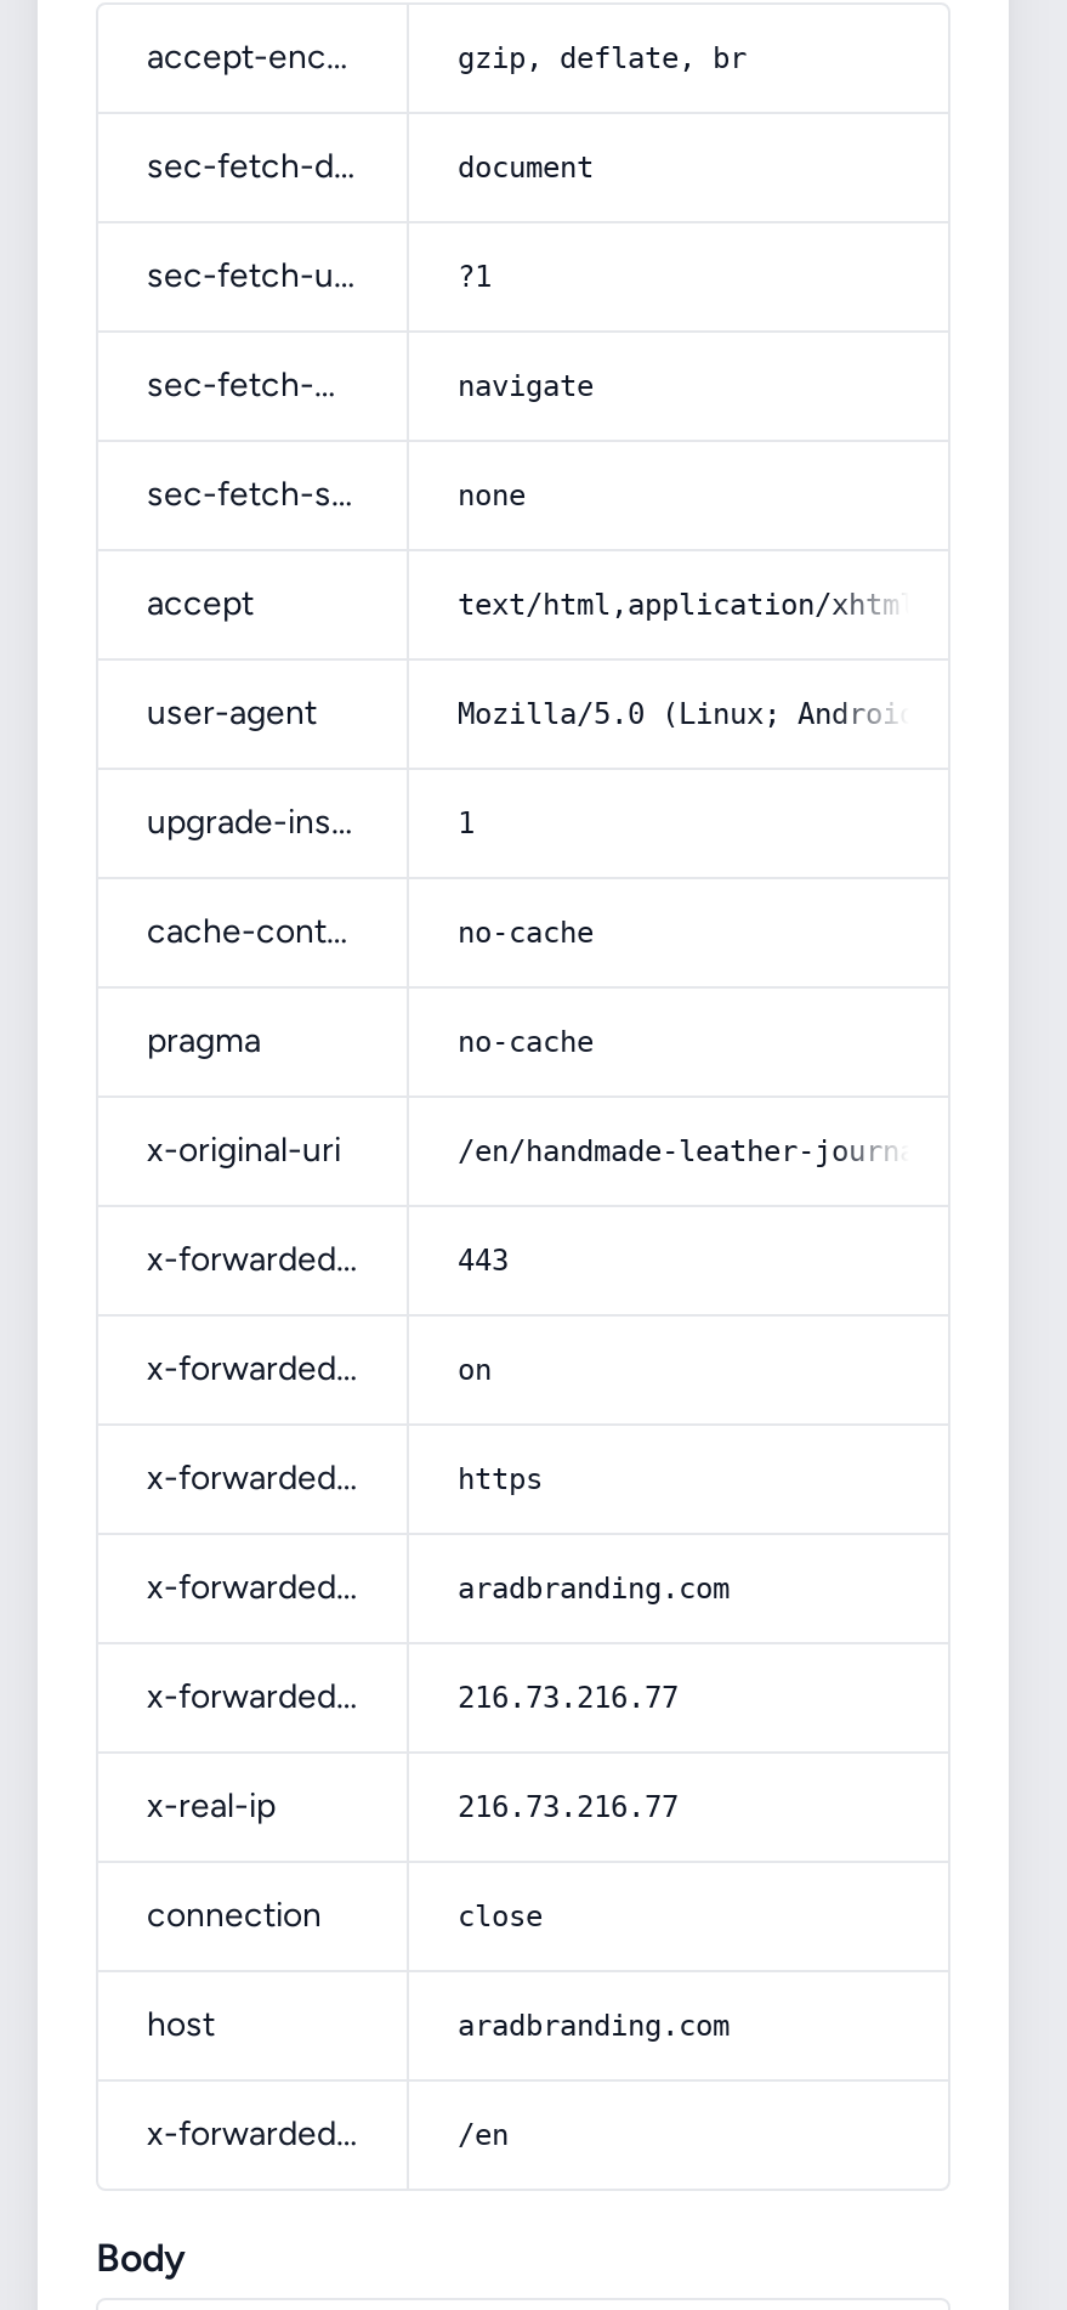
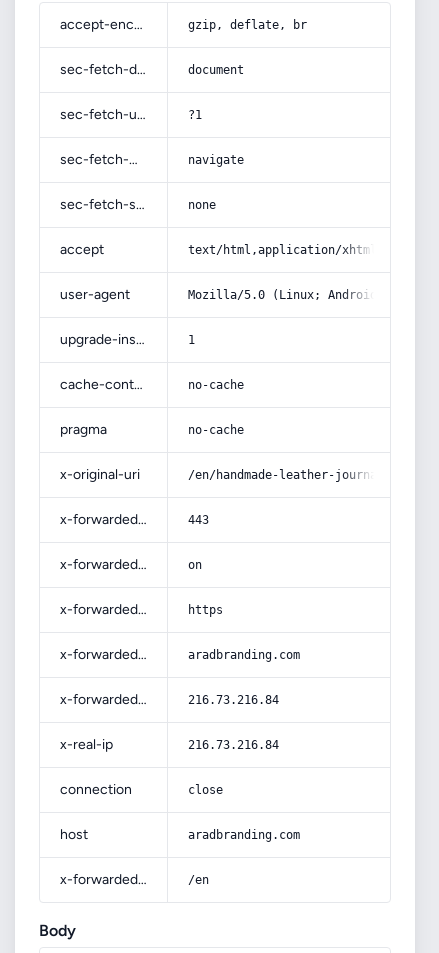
[458,1681,679,1715] 216.73.216.77 -> [188,693,279,707] 216.73.216.84
[458,1790,679,1824] 216.73.216.77 -> [188,738,279,752] 216.73.216.84

